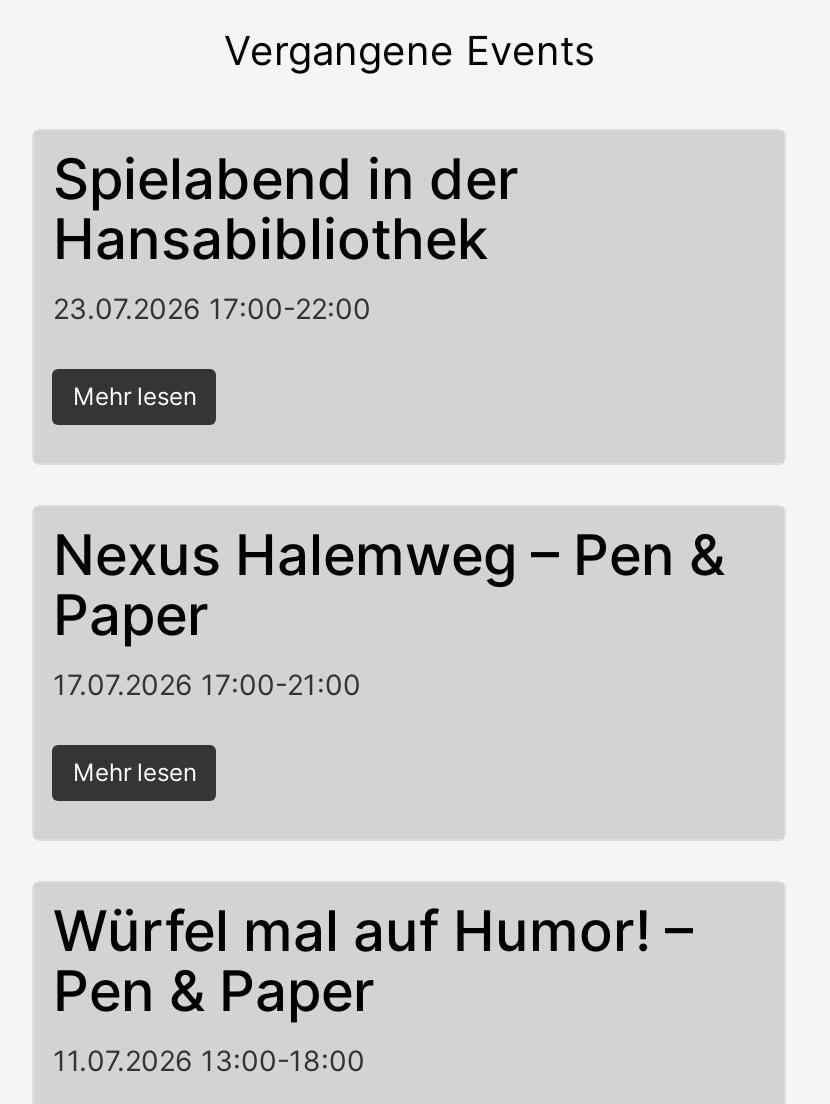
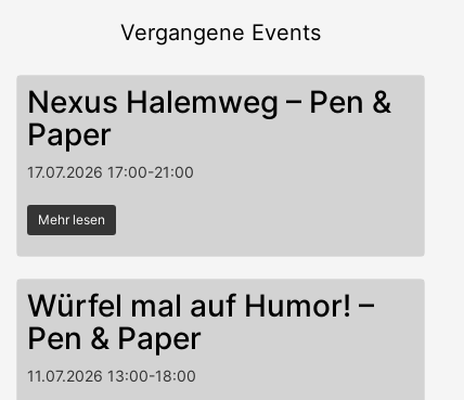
[53,145,519,411] Spielabend in der | Hansabibliothek | 23.07.2026 17:00-22:00 | Mehr lesen -> none

